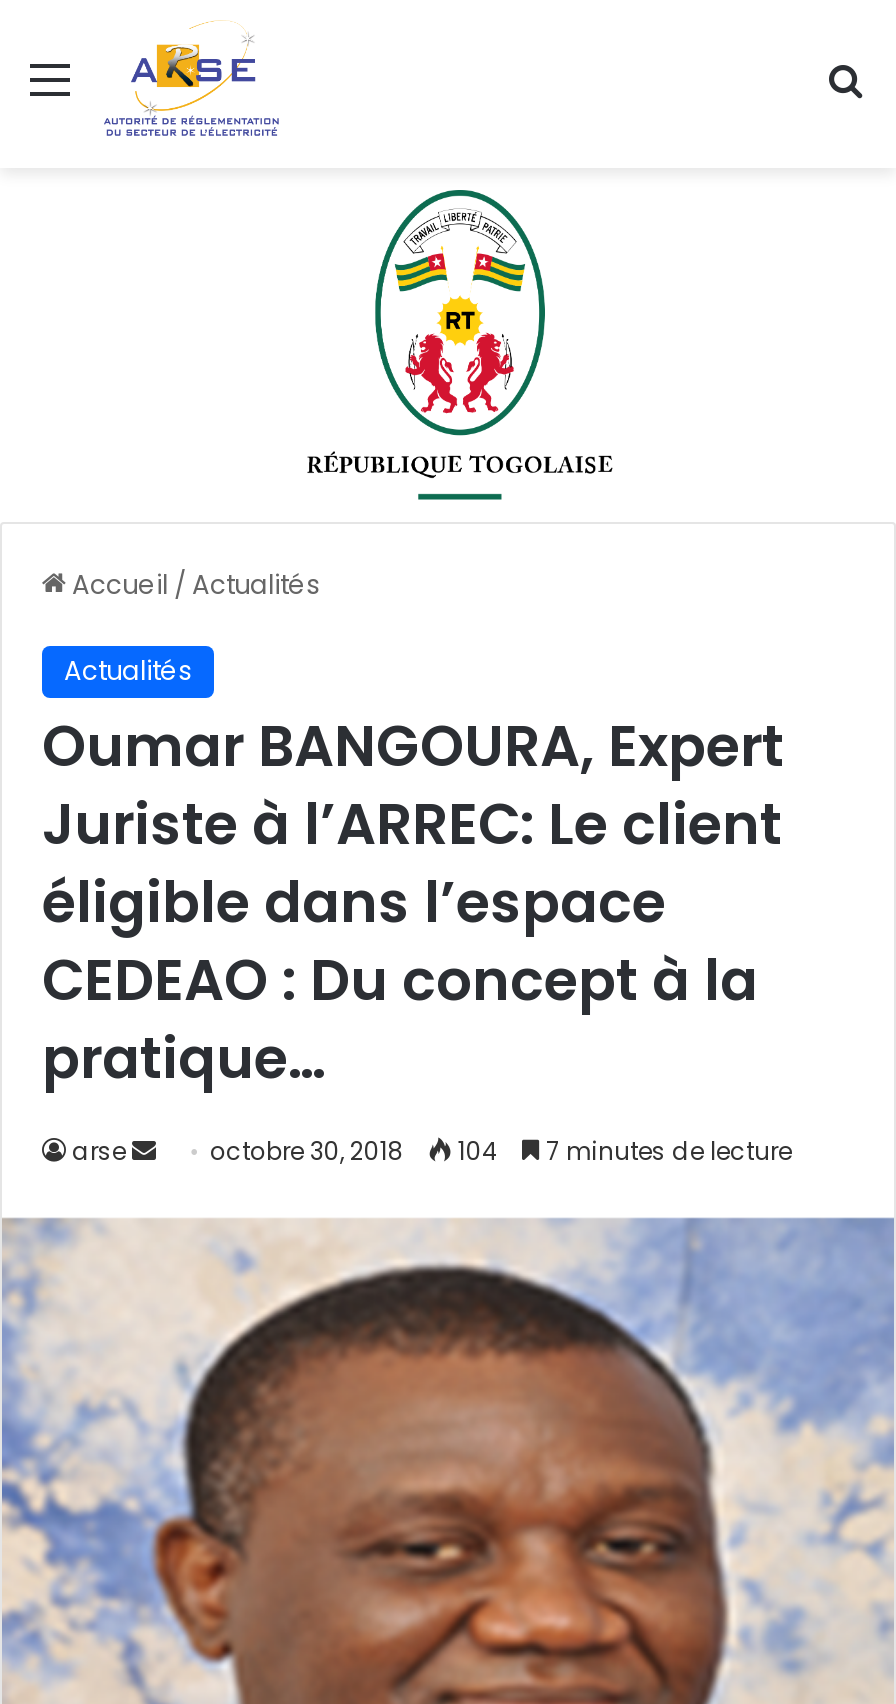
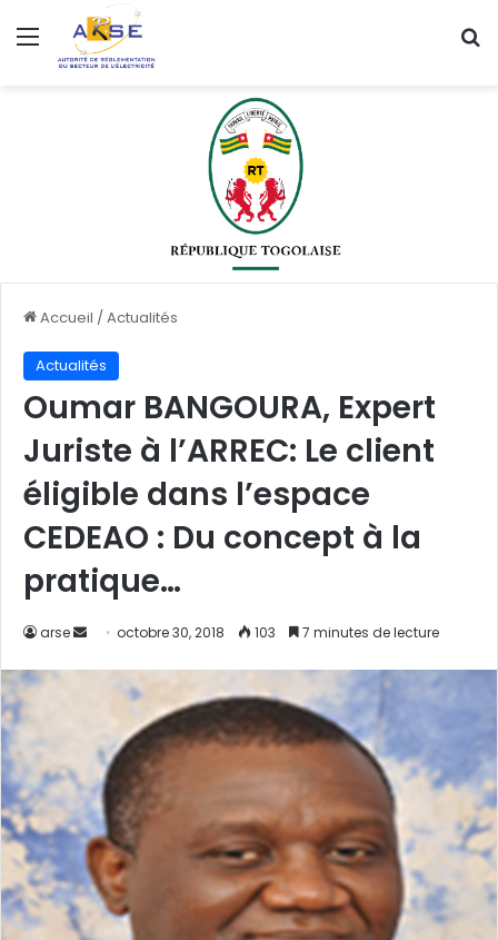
[452,1134,498,1168] 104 -> [251,623,276,642] 103

